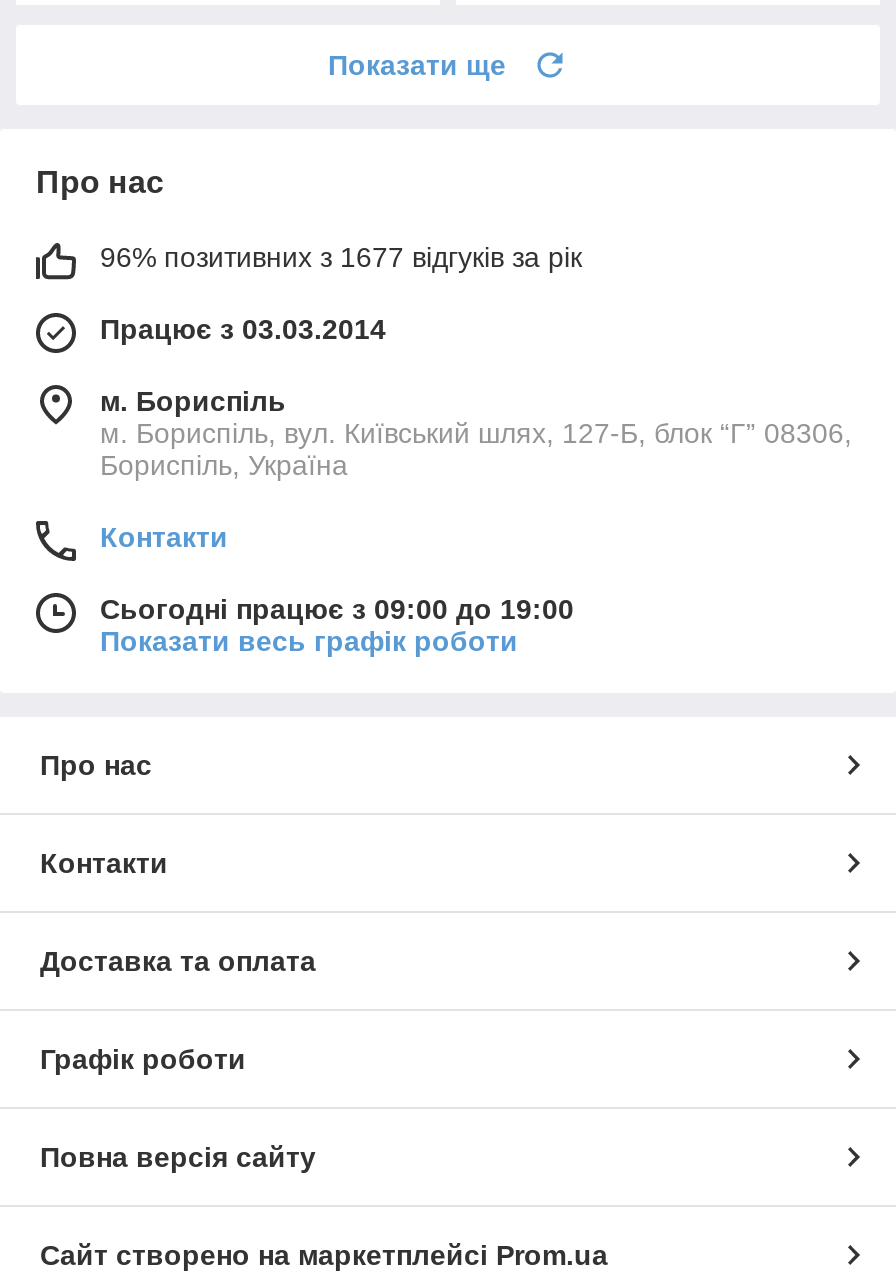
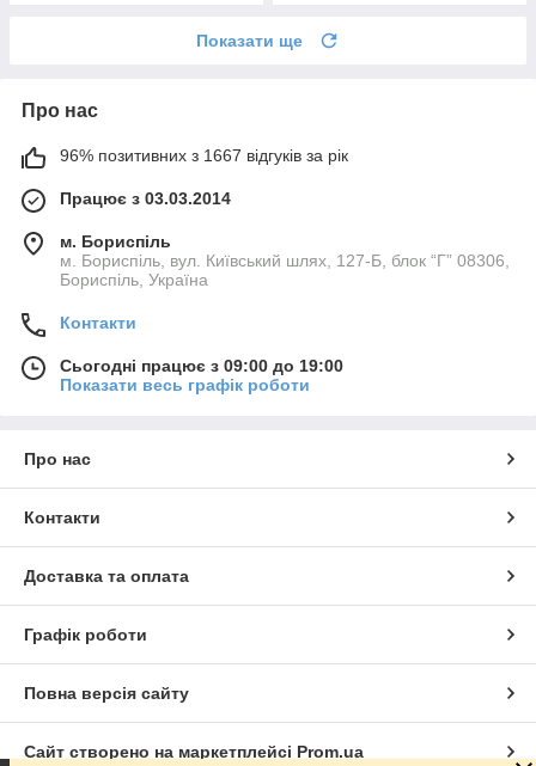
[100,242,582,274] 96% позитивних з 1677 відгуків за рік -> [60,146,348,166] 96% позитивних з 1667 відгуків за рік

